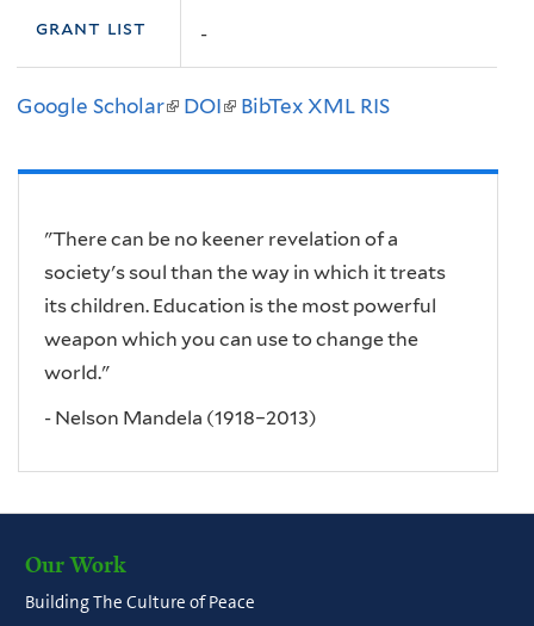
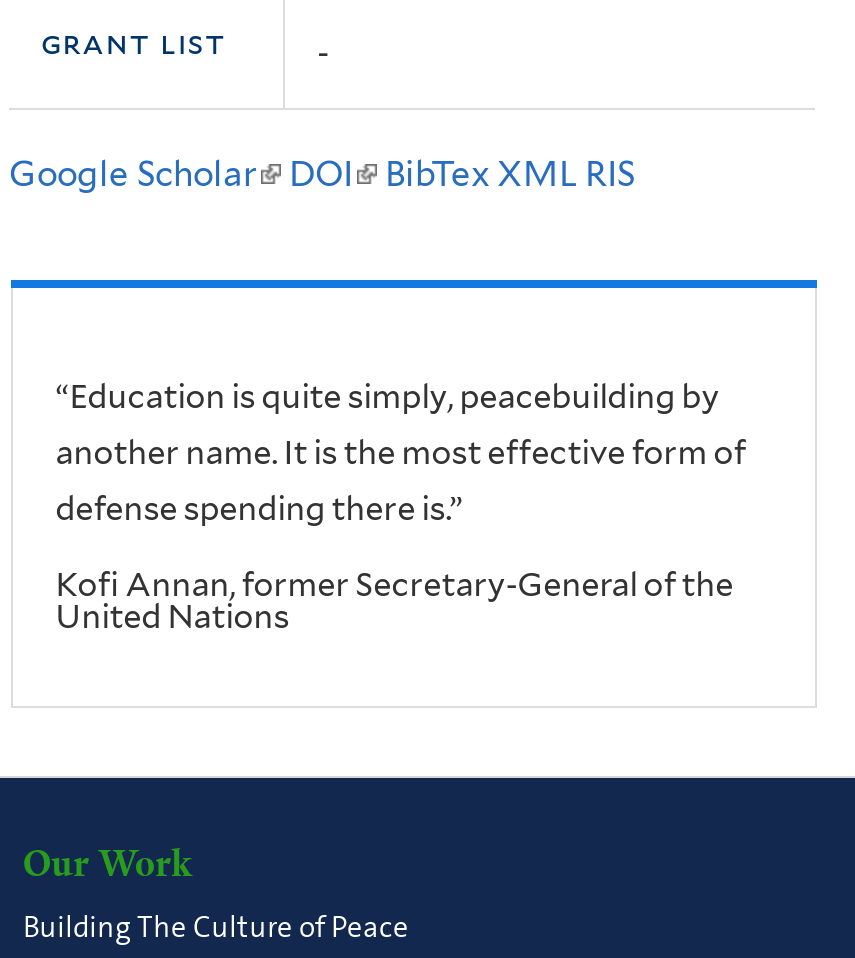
[44,228,446,429] "There can be no keener revelation of a | society's soul than the way in which it treats | its children. Education is the most powerful | weapon which you can use to change the | world." | - Nelson Mandela (1918–2013) -> [55,378,745,636] “Education is quite simply, peacebuilding by | another name. It is the most effective form of | defense spending there is.” | Kofi Annan, former Secretary-General of the | United Nations

